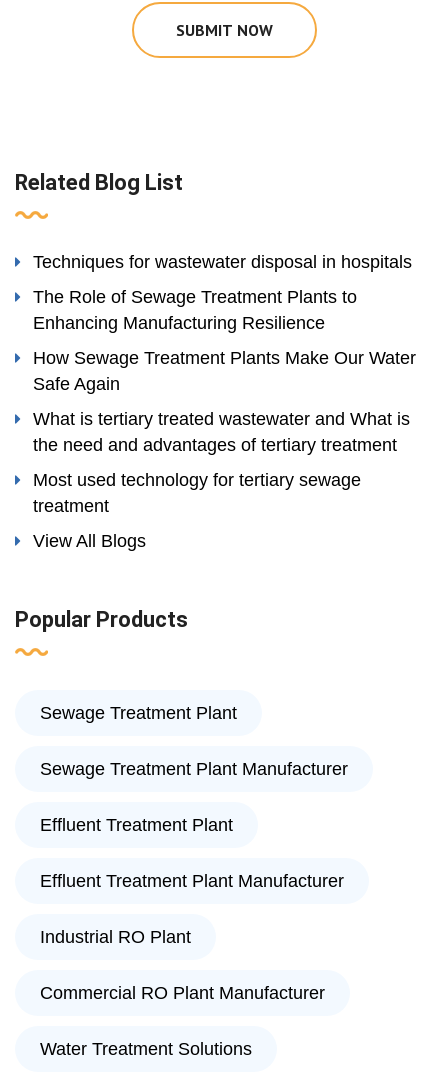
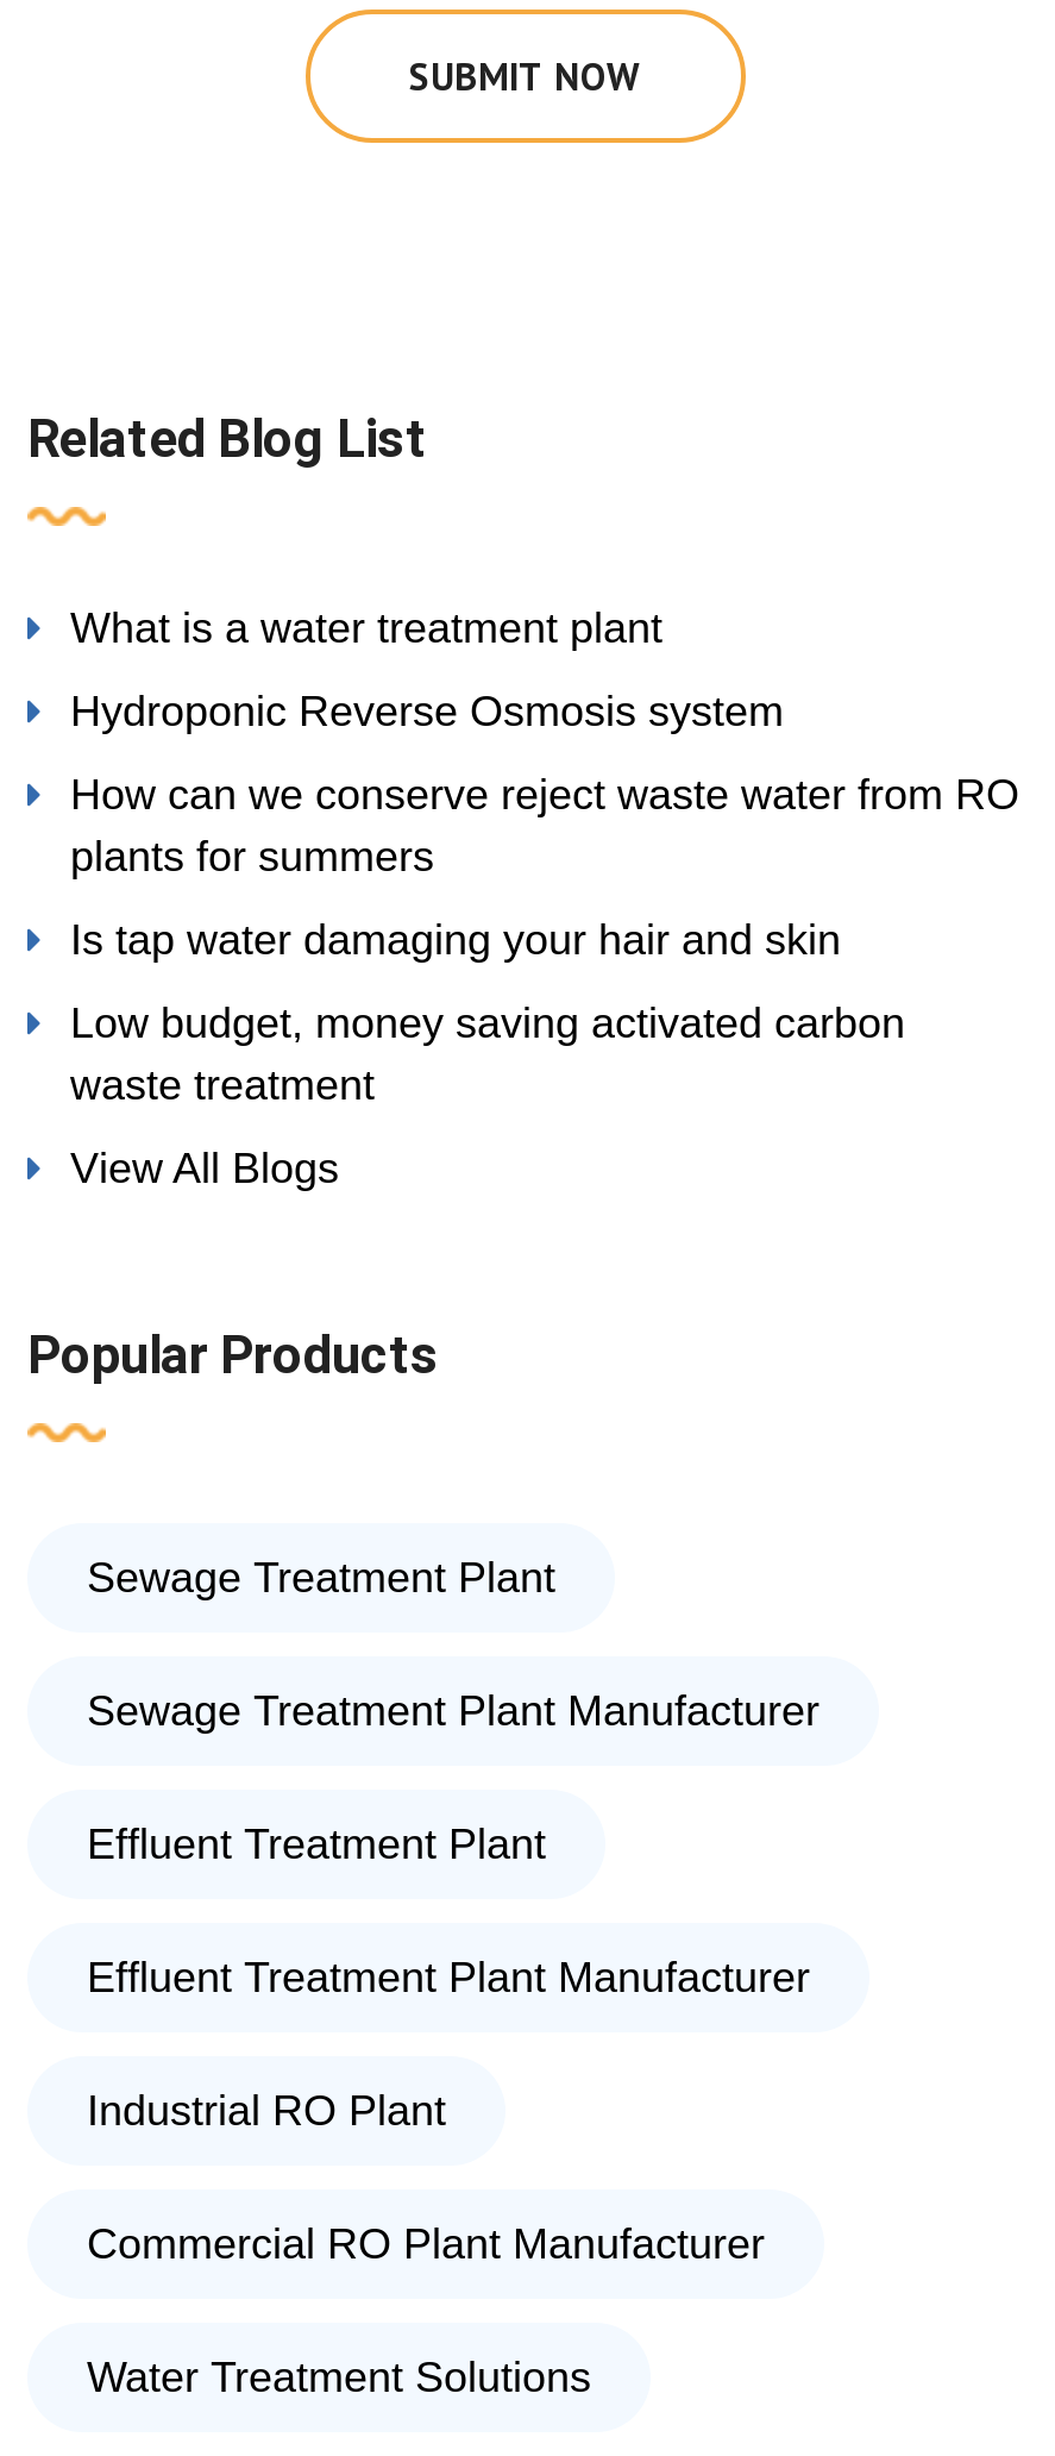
[33,252,412,272] Techniques for wastewater disposal in hospitals -> [70,605,662,653] What is a water treatment plant
[33,287,357,333] The Role of Sewage Treatment Plants to | Enhancing Manufacturing Resilience -> [70,688,784,736] Hydroponic Reverse Osmosis system
[33,348,416,394] How Sewage Treatment Plants Make Our Water | Safe Again -> [70,772,1019,881] How can we conserve reject waste water from RO | plants for summers
[33,409,410,455] What is tertiary treated wastewater and What is | the need and advantages of tertiary treatment -> [70,917,841,964] Is tap water damaging your hair and skin
[33,470,361,516] Most used technology for tertiary sewage | treatment -> [70,1000,905,1109] Low budget, money saving activated carbon | waste treatment

